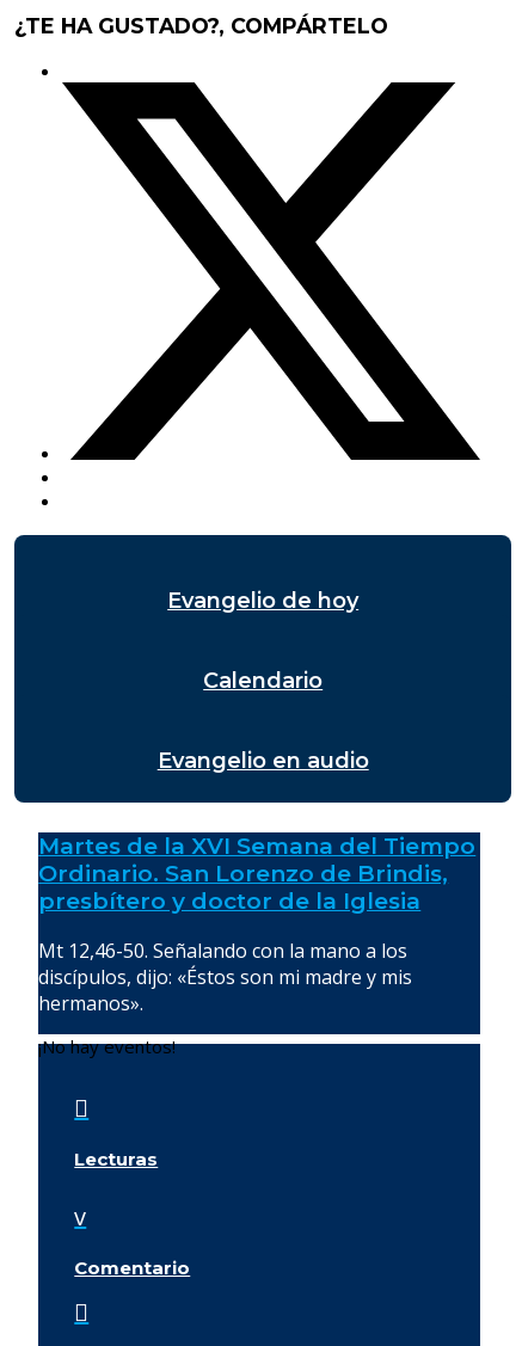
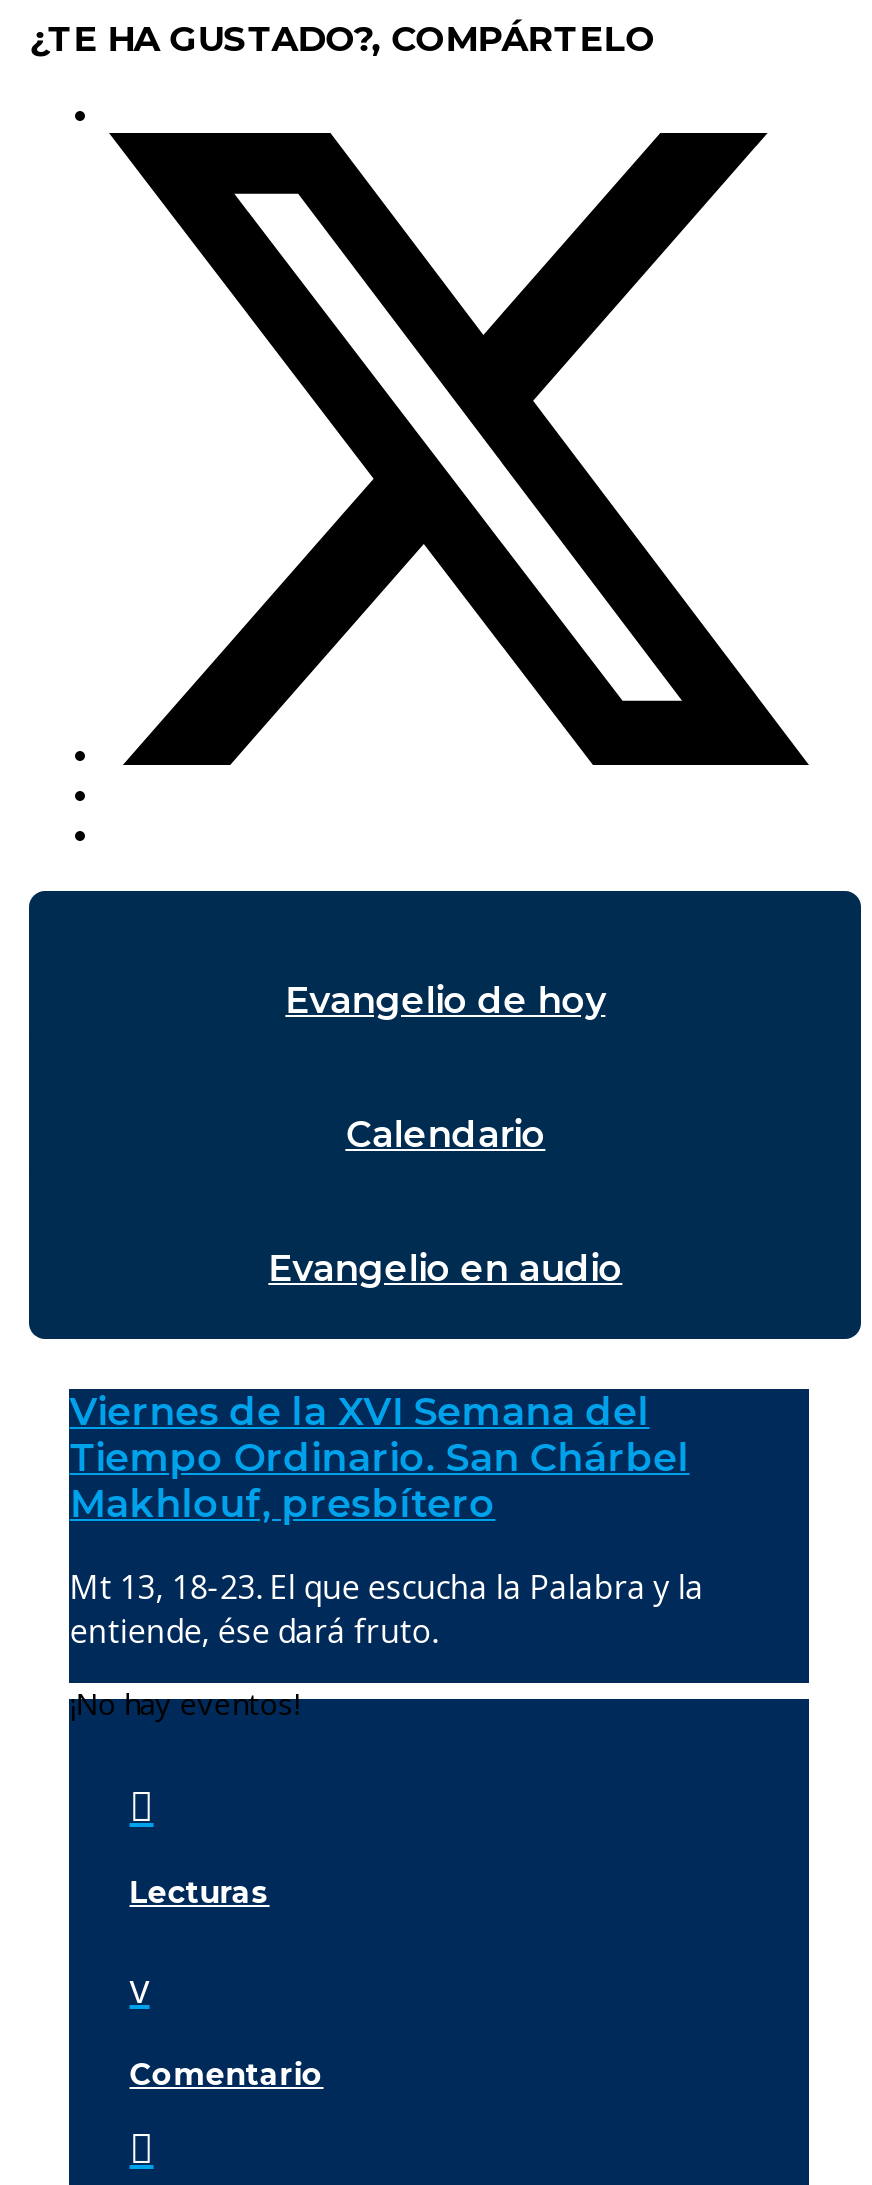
[39,832,476,915] Martes de la XVI Semana del Tiempo | Ordinario. San Lorenzo de Brindis, | presbítero y doctor de la Iglesia -> [70,1389,690,1527] Viernes de la XVI Semana del | Tiempo Ordinario. San Chárbel | Makhlouf, presbítero
[39,938,412,1016] Mt 12,46-50. Señalando con la mano a los | discípulos, dijo: «Éstos son mi madre y mis | hermanos». -> [70,1565,704,1653] Mt 13, 18-23. El que escucha la Palabra y la | entiende, ése dará fruto.

